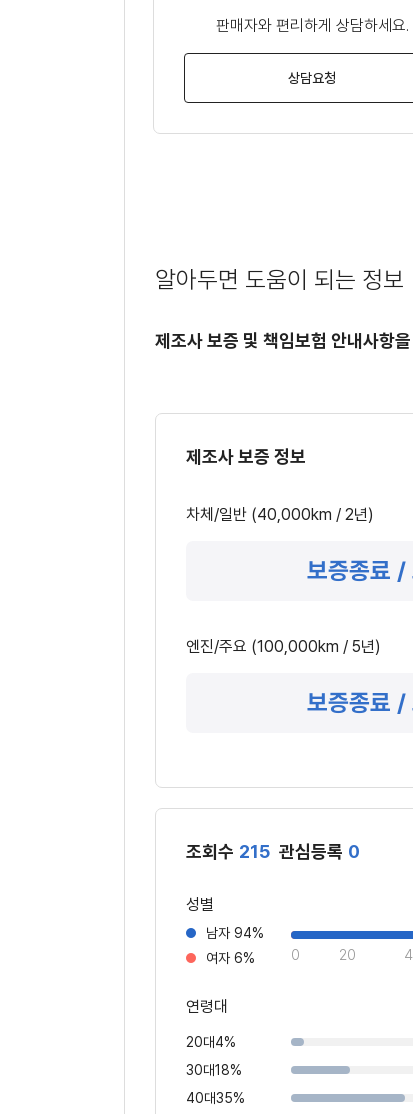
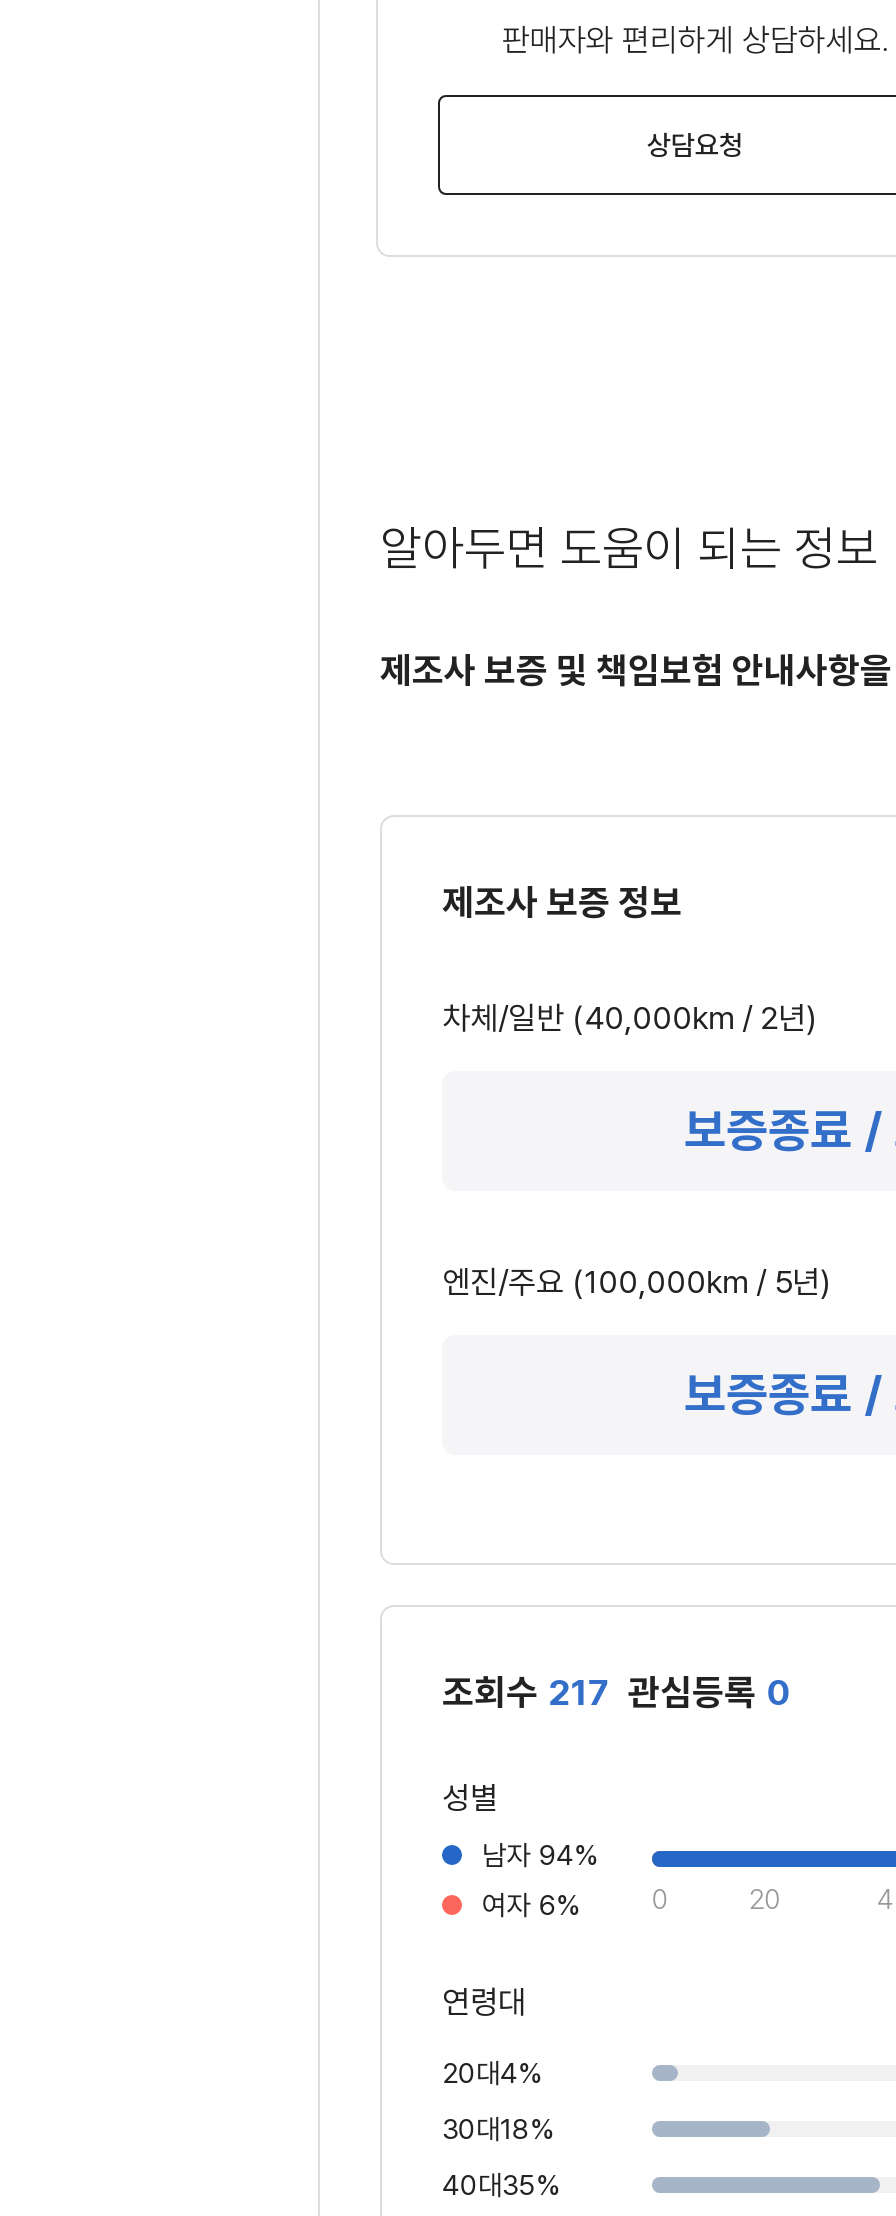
[186,841,360,862] 조회수 215 관심등록 0 -> [442,1671,790,1713] 조회수 217 관심등록 0

